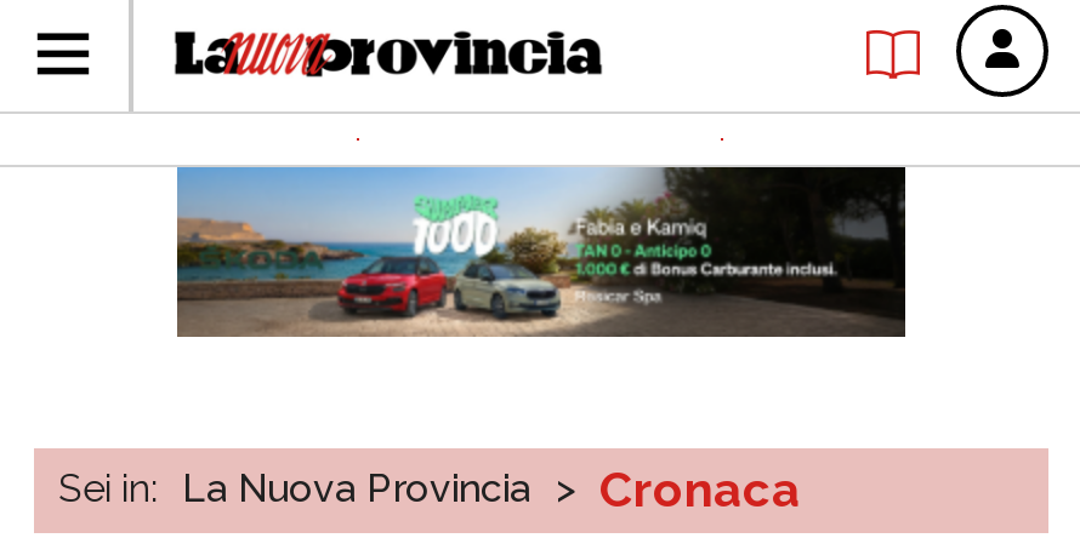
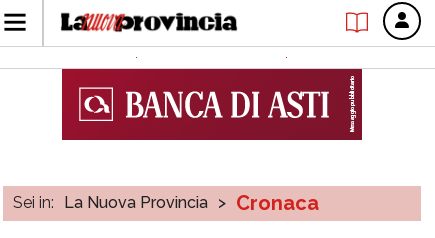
[175,165,908,339] [image] -> [61,68,363,141] [image]

